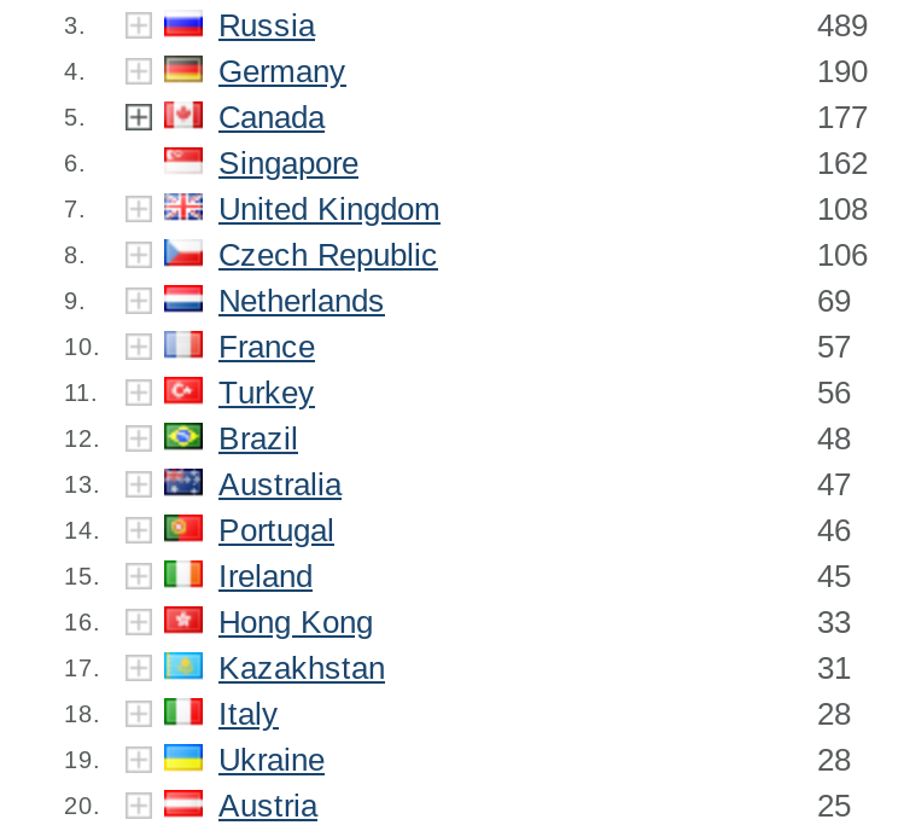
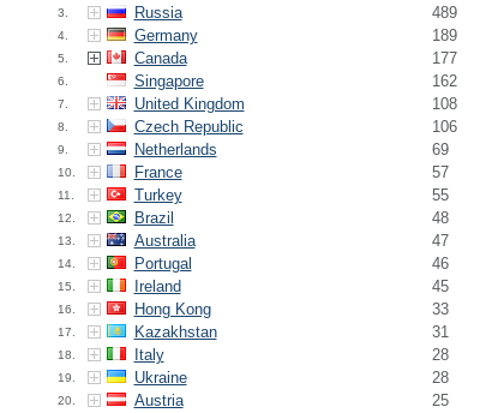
[817,53,868,89] 190 -> [431,26,457,44] 189
[817,374,851,411] 56 -> [431,186,448,204] 55

